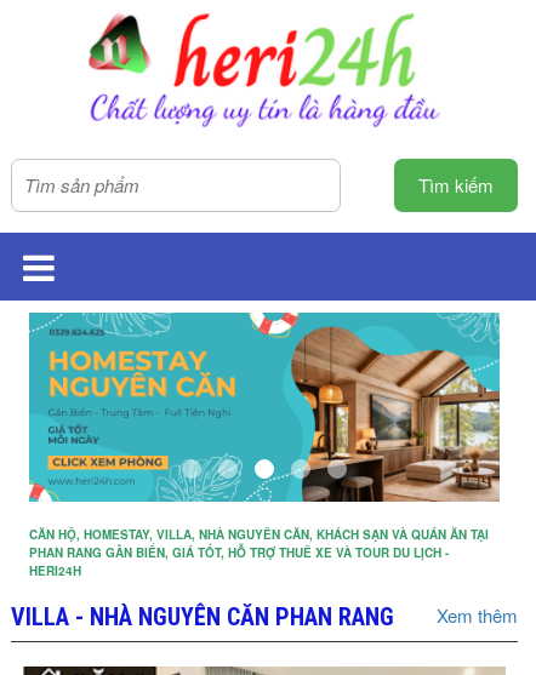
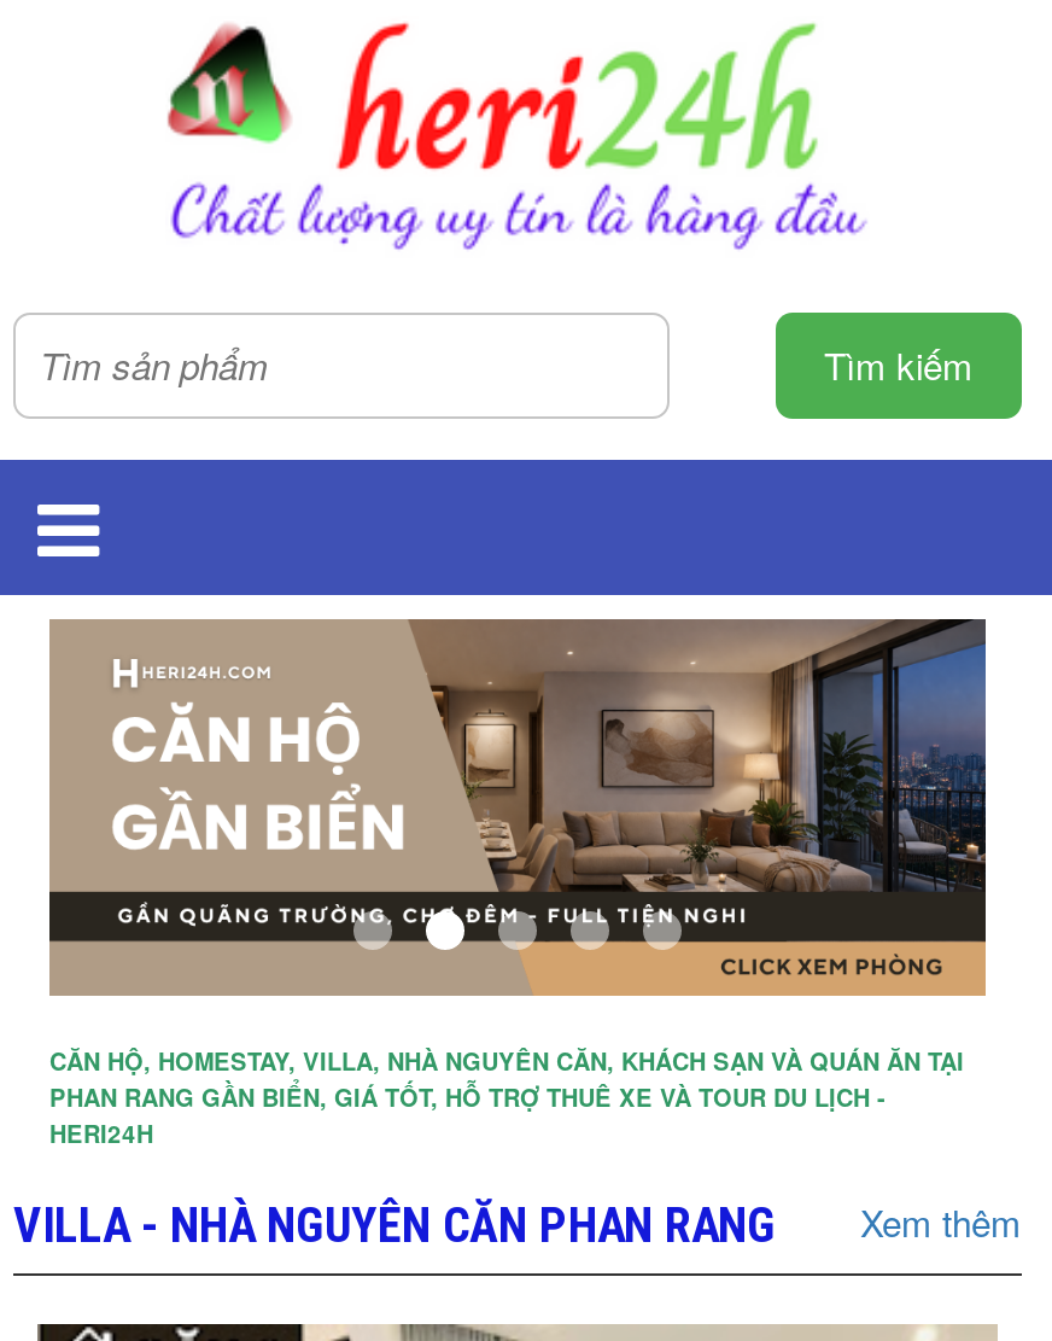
[28,311,501,503] [image] -> [47,617,988,998] [image]

